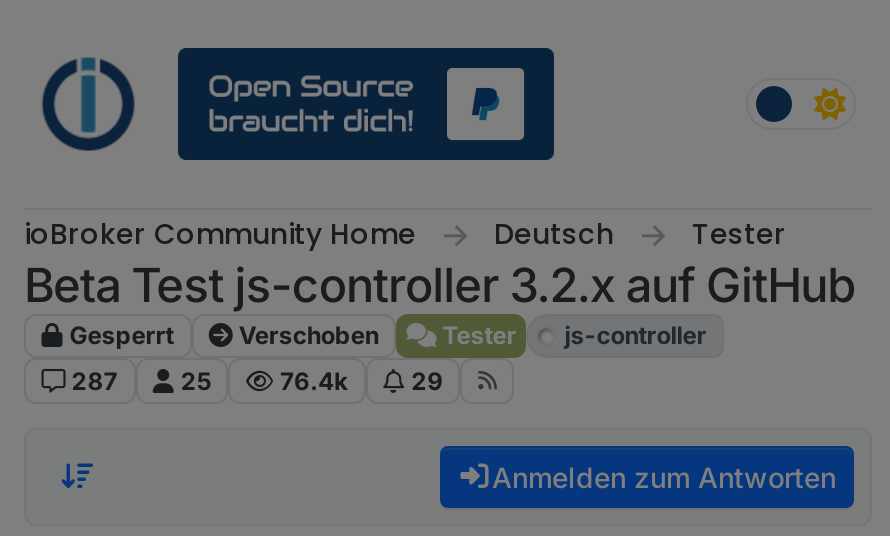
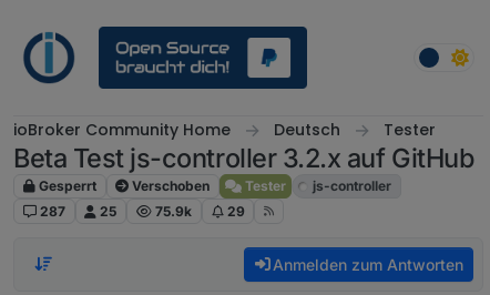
[280,365,348,395] 76.4k -> [155,203,192,219] 75.9k

